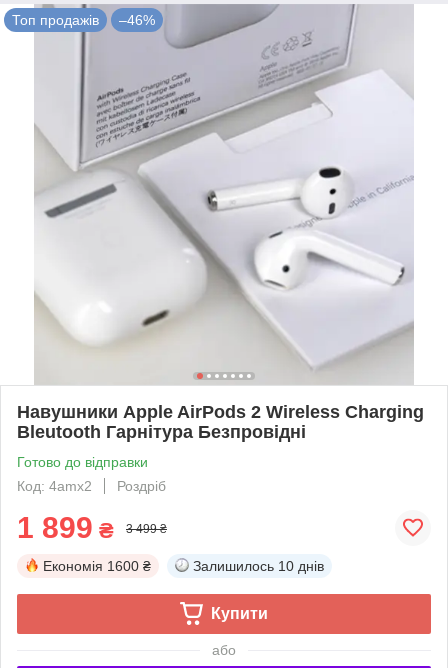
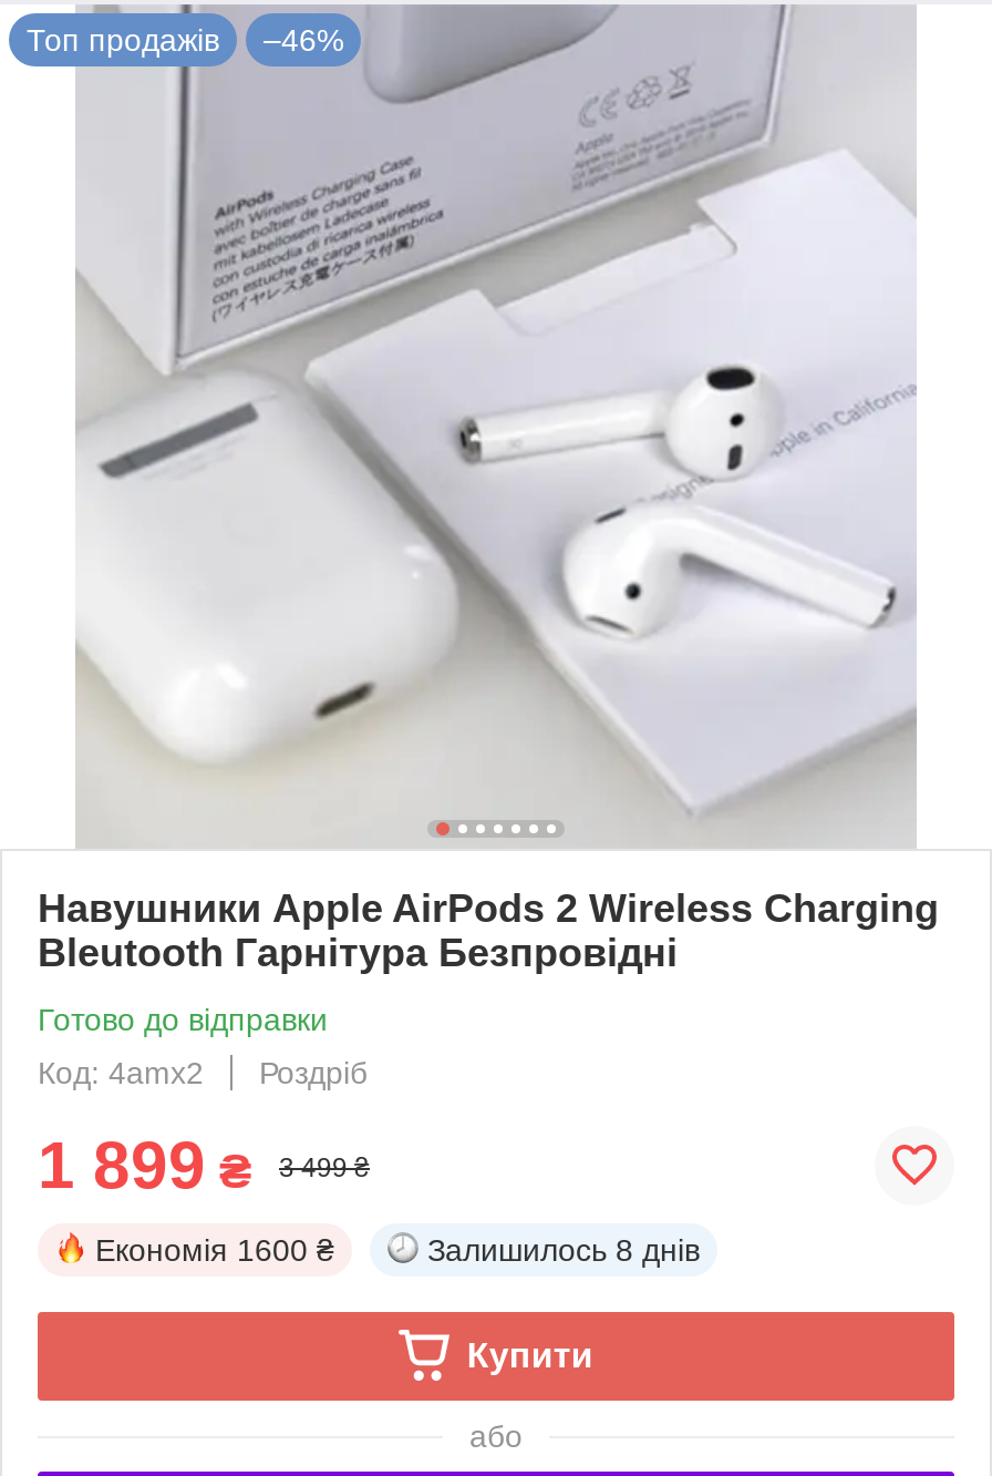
[193,558,324,574] Залишилось 10 днів -> [427,1232,700,1267] Залишилось 8 днів

